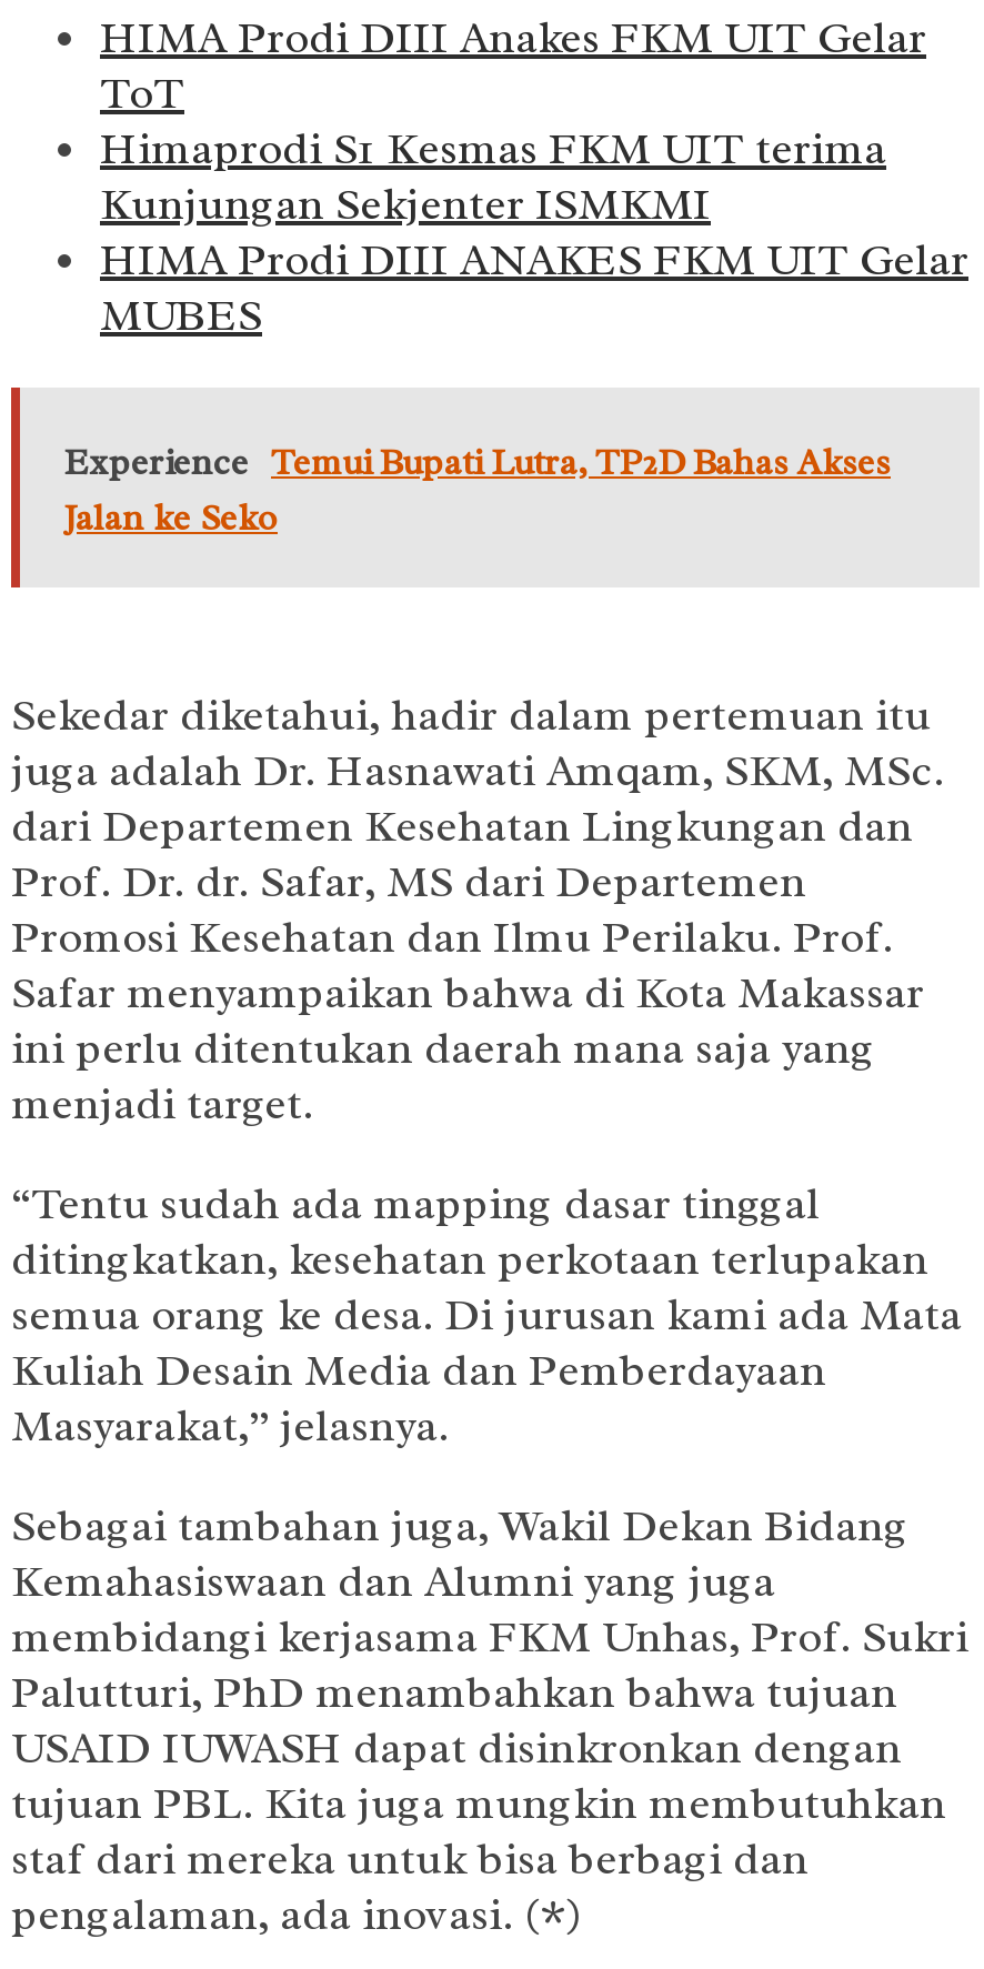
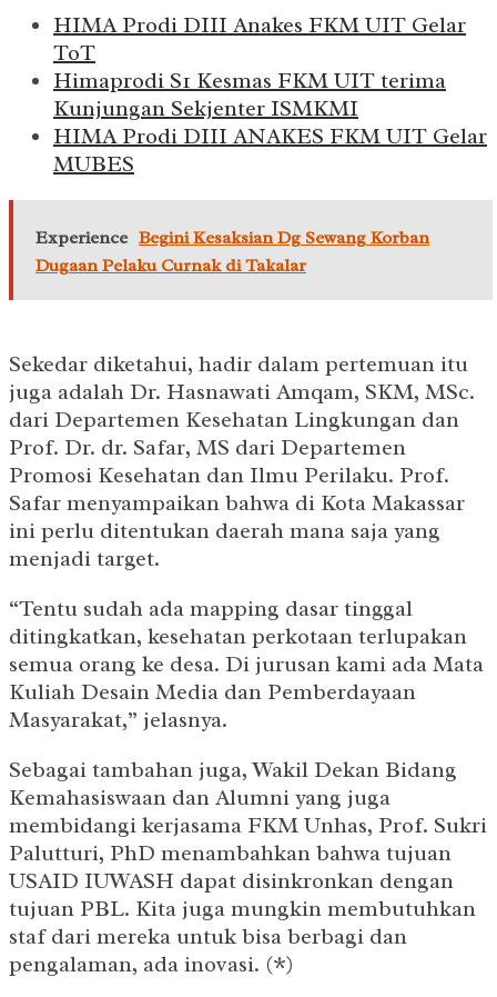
[64,441,891,541] Experience Temui Bupati Lutra, TP2D Bahas Akses | Jalan ke Seko -> [35,227,429,277] Experience Begini Kesaksian Dg Sewang Korban | Dugaan Pelaku Curnak di Takalar

